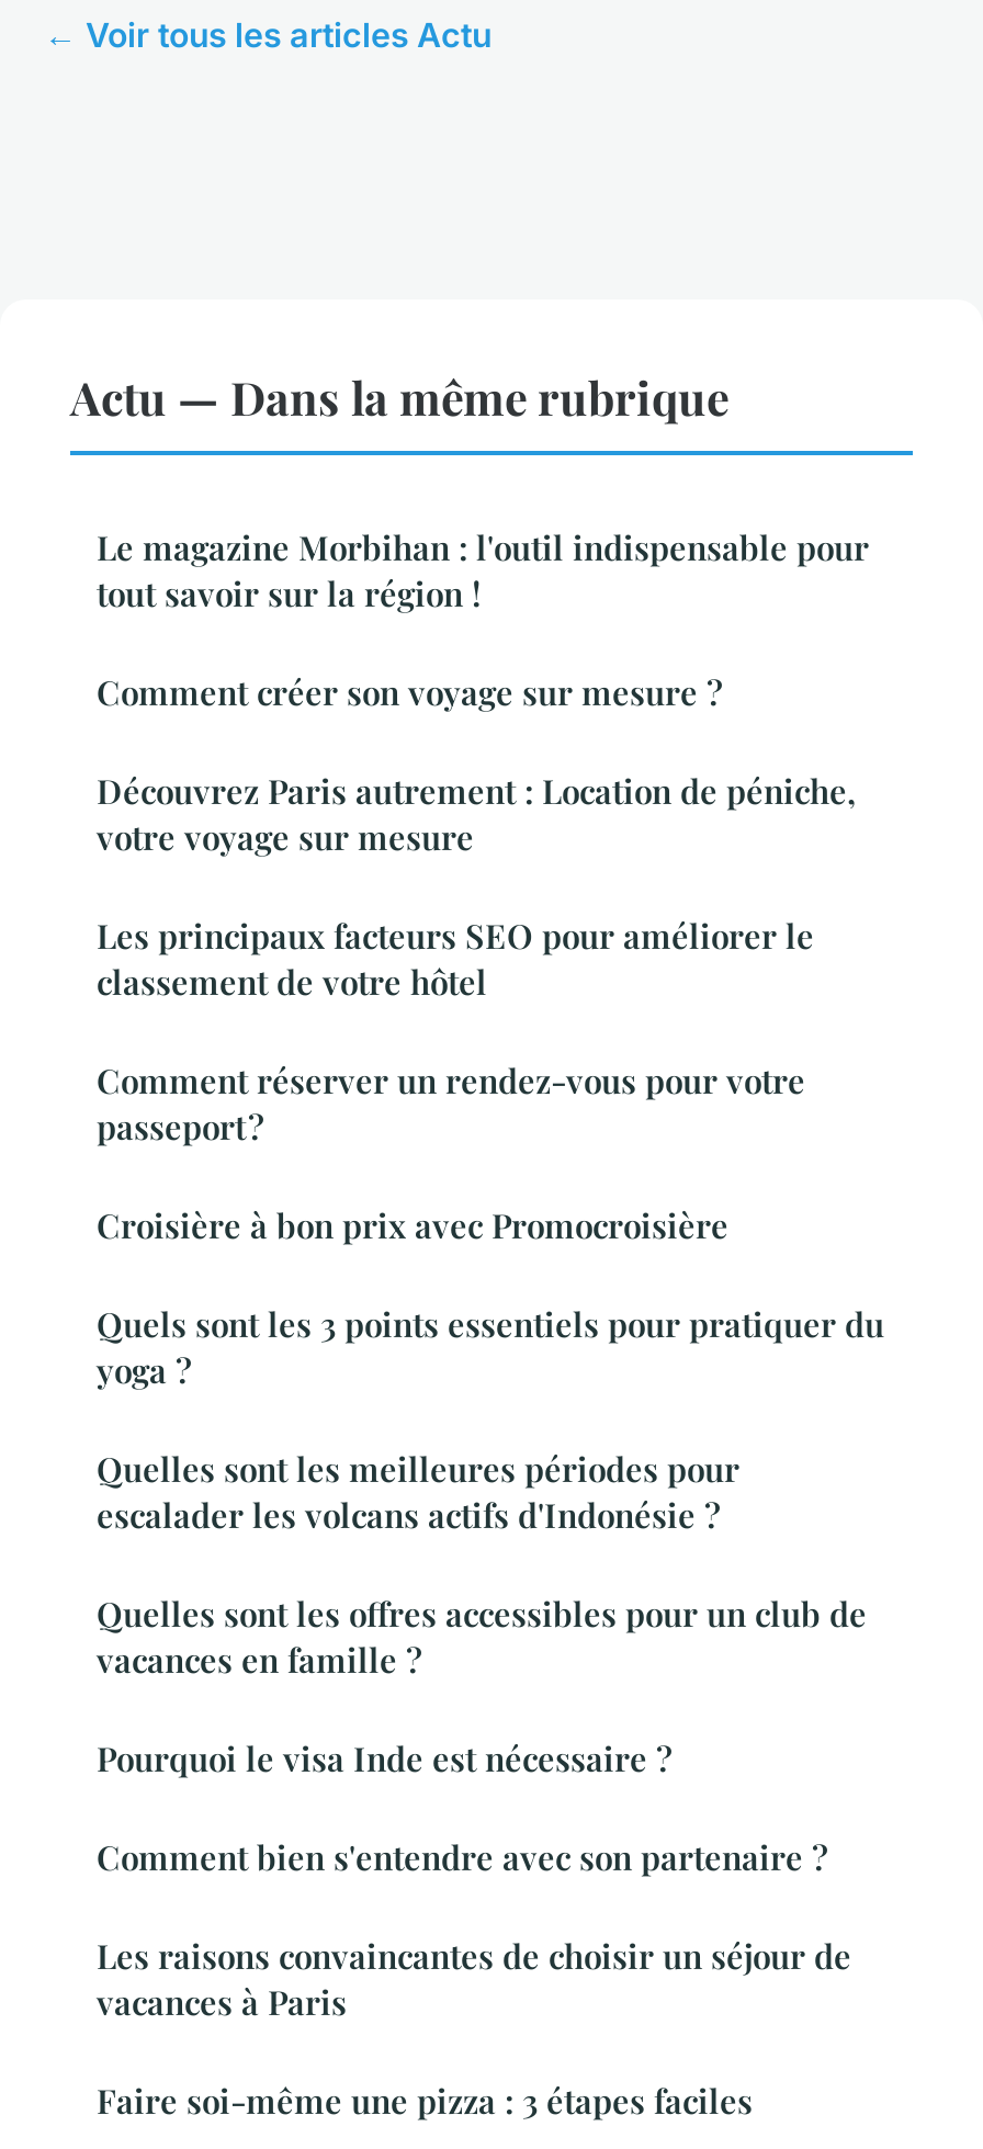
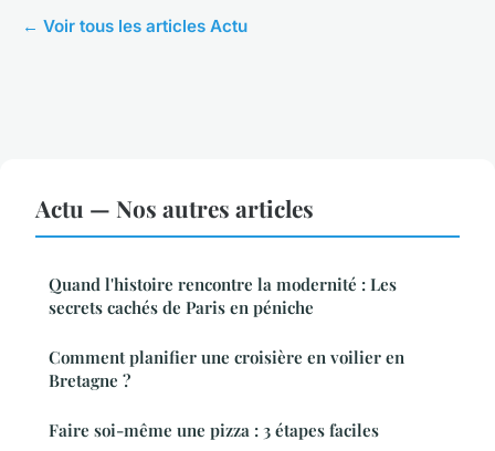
[70,366,884,2024] Actu — Dans la même rubrique | Le magazine Morbihan : l'outil indispensable pour | tout savoir sur la région ! | Comment créer son voyage sur mesure ? | Découvrez Paris autrement : Location de péniche, | votre voyage sur mesure | Les principaux facteurs SEO pour améliorer le | classement de votre hôtel | Comment réserver un rendez-vous pour votre | passeport ? | Croisière à bon prix avec Promocroisière | Quels sont les 3 points essentiels pour pratiquer du | yoga ? | Quelles sont les meilleures périodes pour | escalader les volcans actifs d'Indonésie ? | Quelles sont les offres accessibles pour un club de | vacances en famille ? | Pourquoi le visa Inde est nécessaire ? | Comment bien s'entendre avec son partenaire ? | Les raisons convaincantes de choisir un séjour de | vacances à Paris -> [35,193,404,392] Actu — Nos autres articles | Quand l'histoire rencontre la modernité : Les | secrets cachés de Paris en péniche | Comment planifier une croisière en voilier en | Bretagne ?

